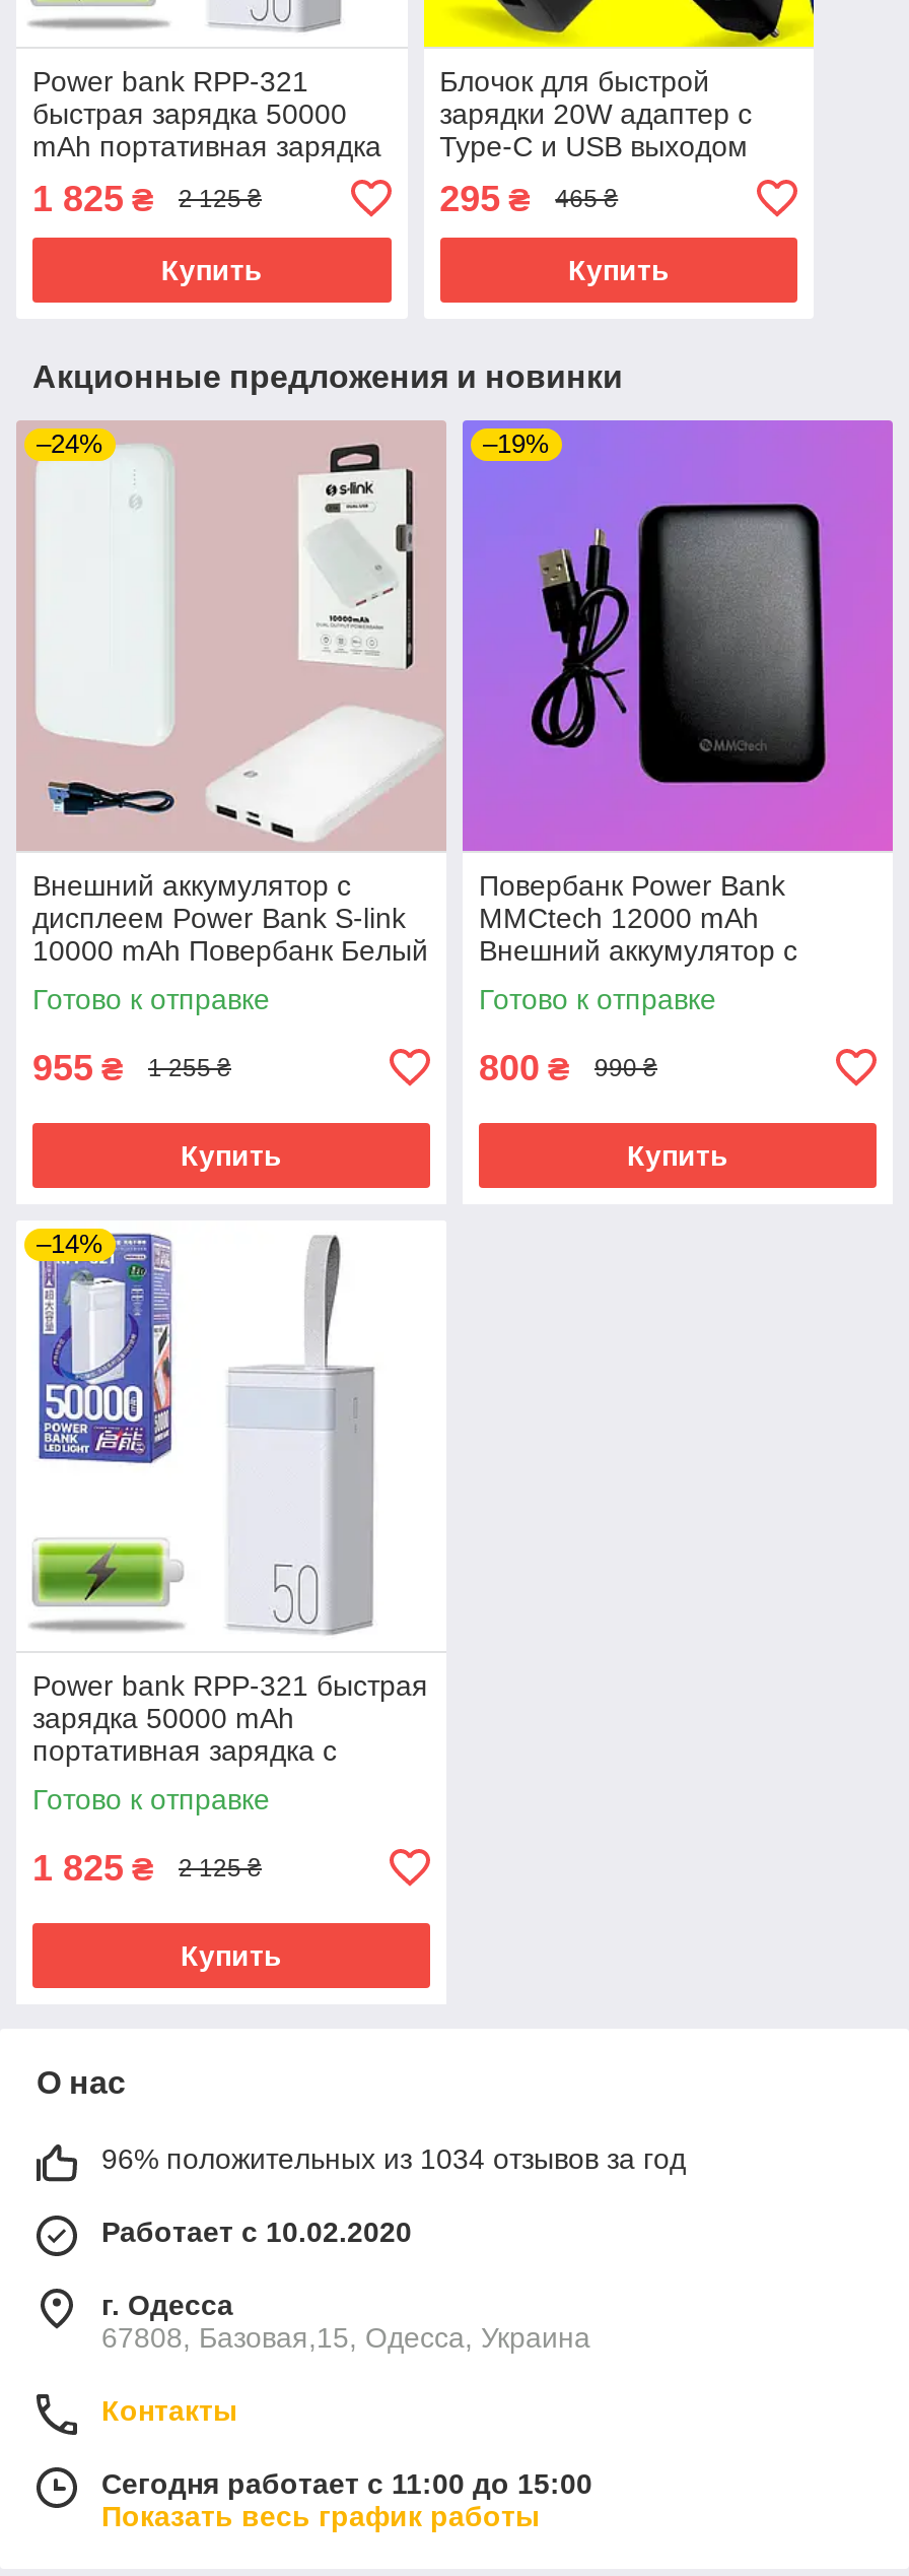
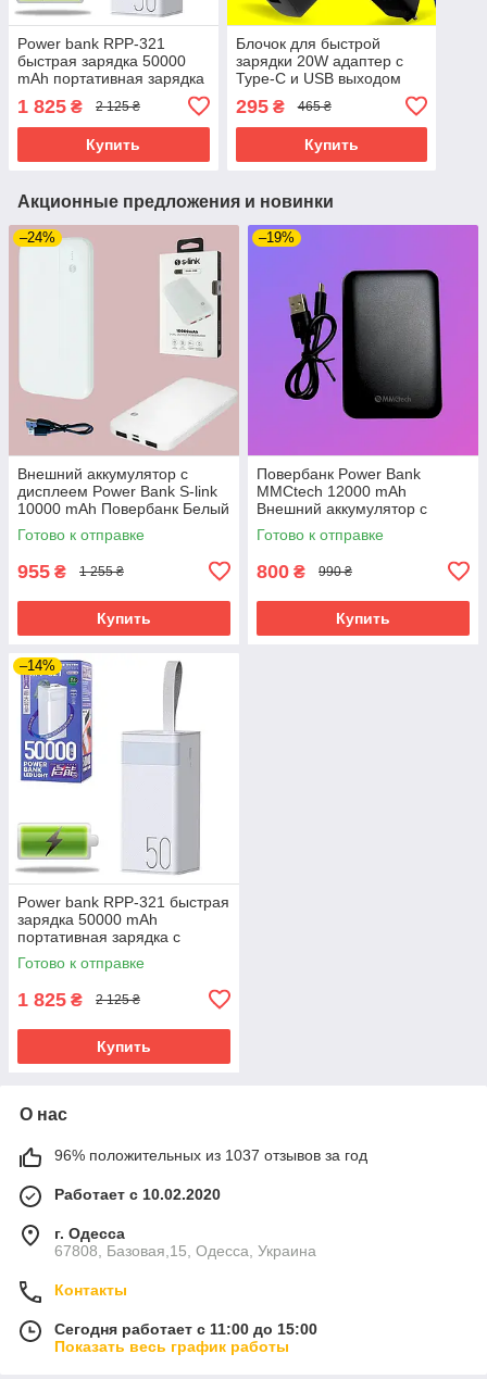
[101,2142,686,2175] 96% положительных из 1034 отзывов за год -> [54,1146,367,1164] 96% положительных из 1037 отзывов за год

